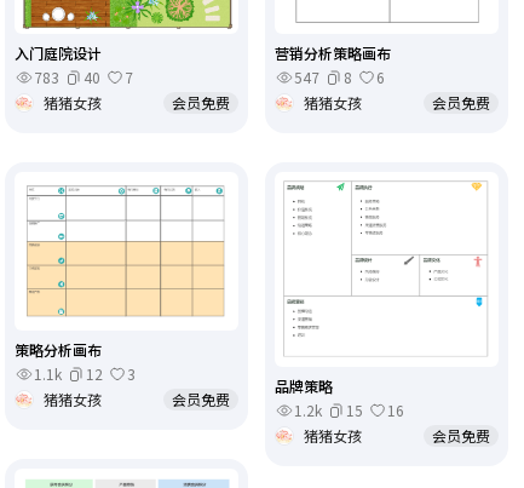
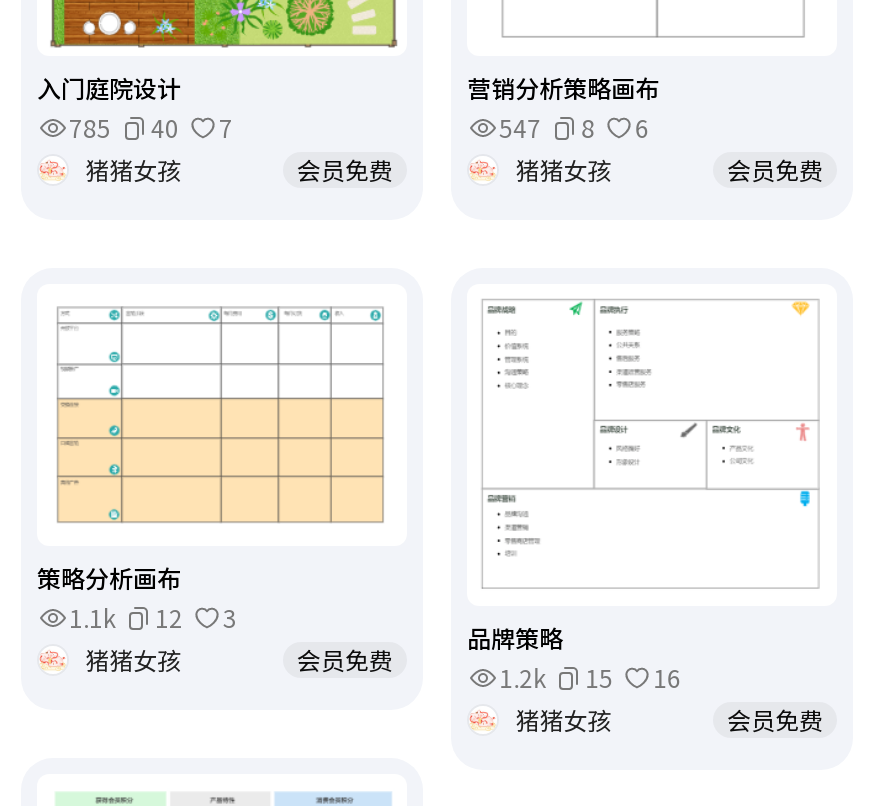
[34,67,133,87] 783 40 7 -> [69,110,233,144] 785 40 7

